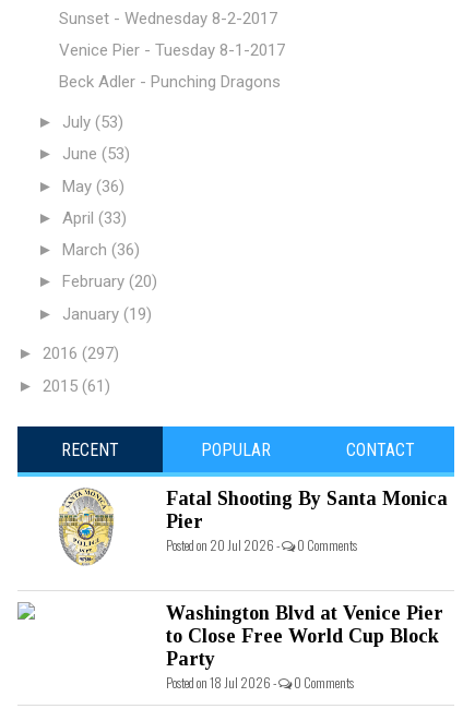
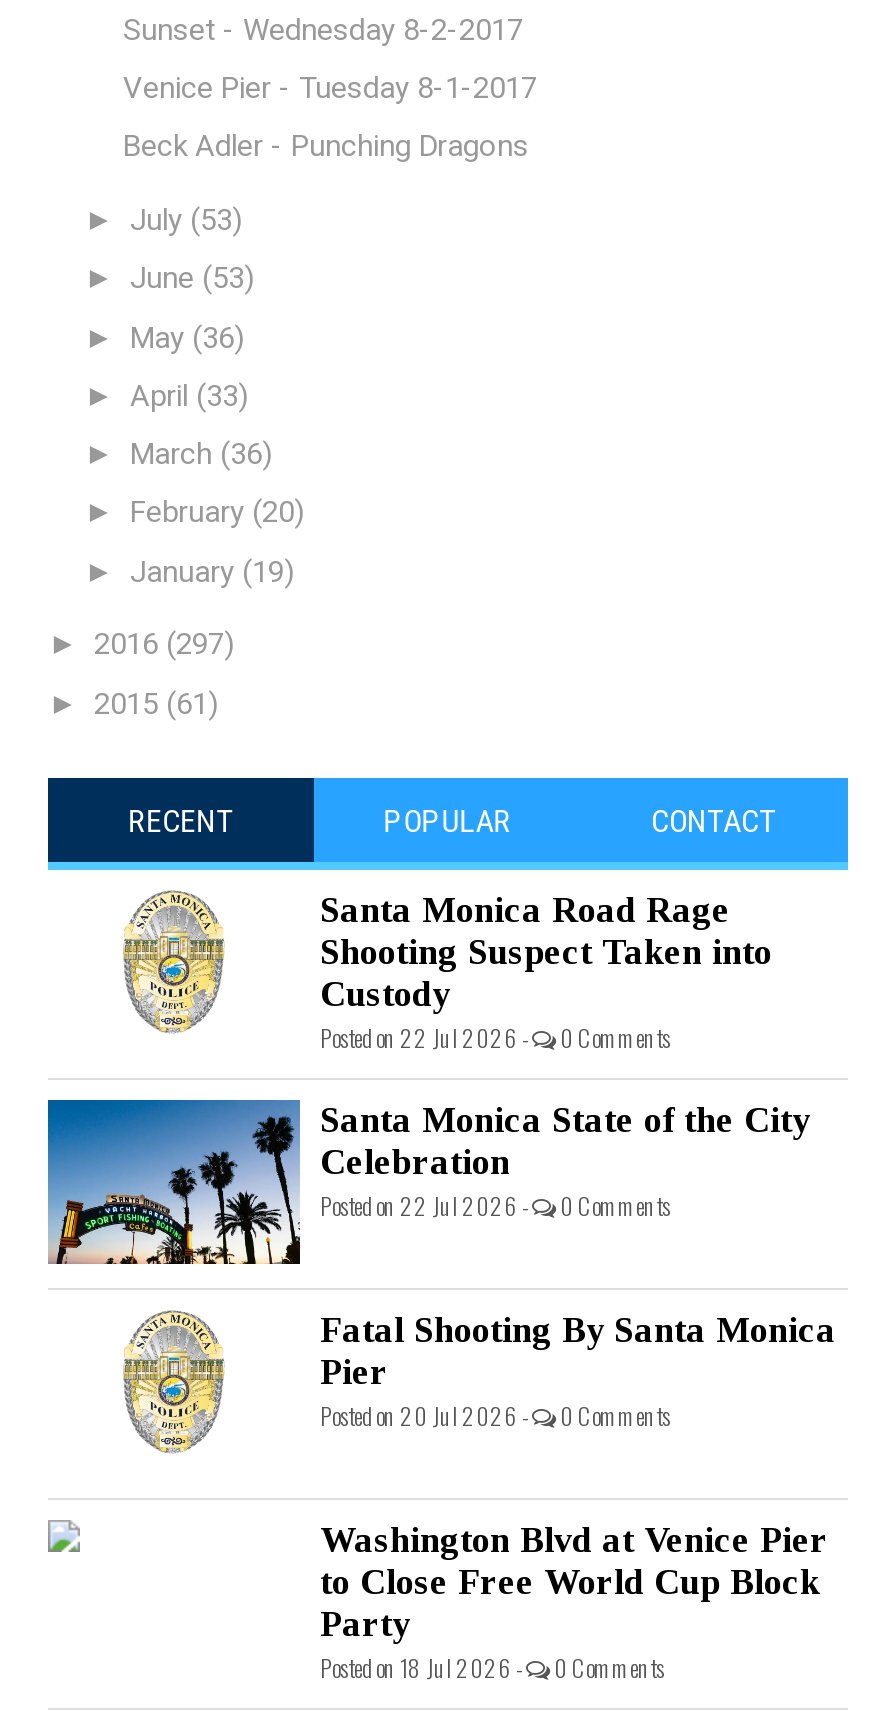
none -> [46,890,810,1266] [image] | Santa Monica Road Rage | Shooting Suspect Taken into | Custody | Posted on 22 Jul 2026 - | 0 Comments | Santa Monica State of the City | Celebration | Posted on 22 Jul 2026 - | 0 Comments

